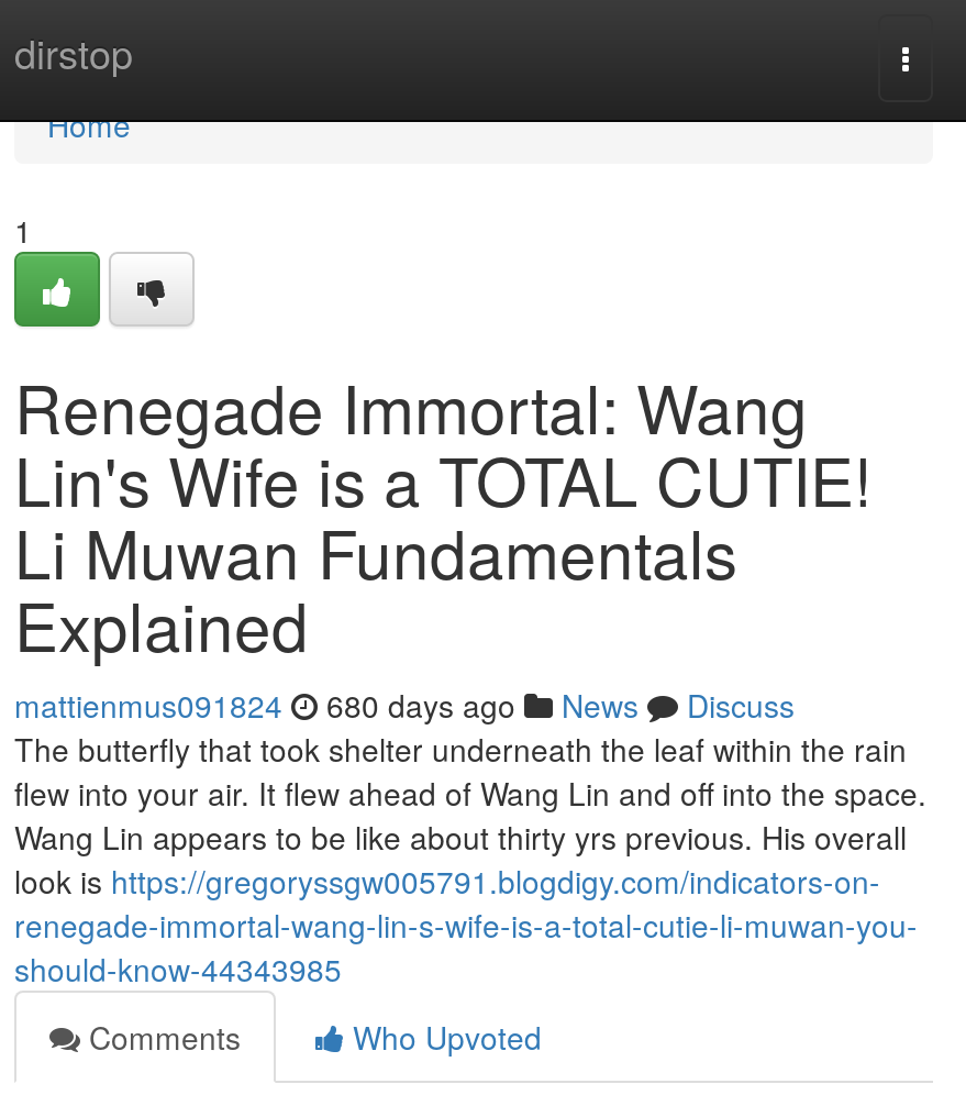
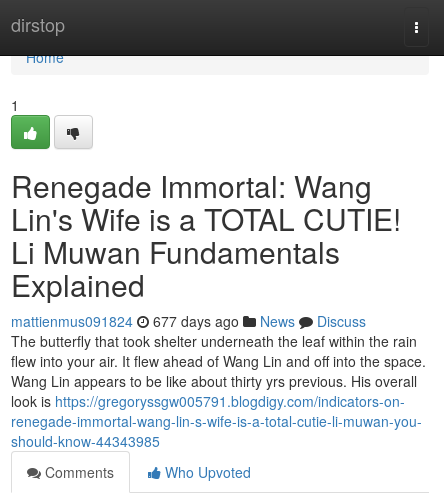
[14,683,795,727] mattienmus091824 680 days ago News Discuss -> [11,311,366,331] mattienmus091824 677 days ago News Discuss

